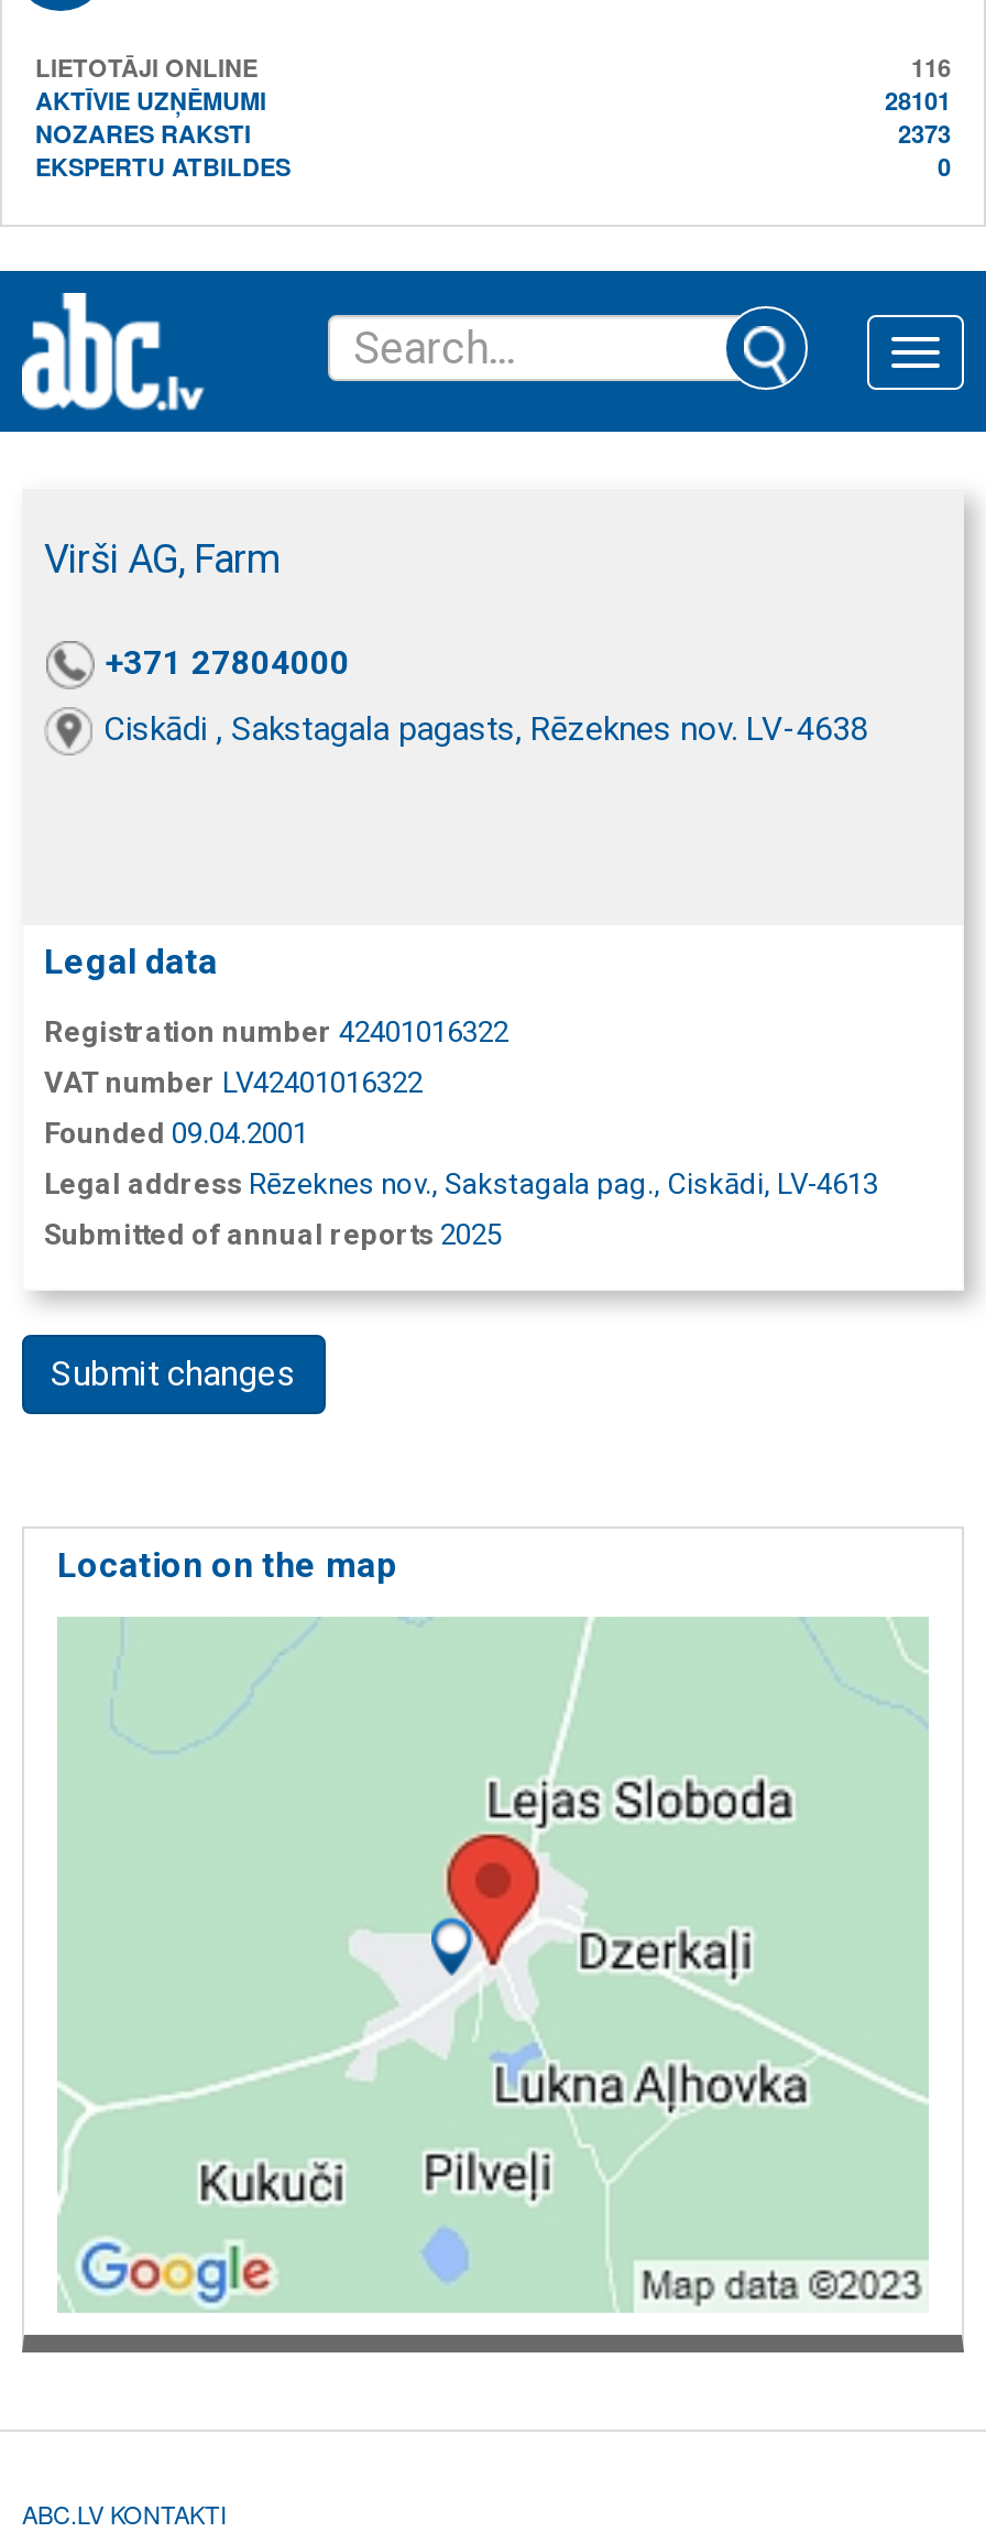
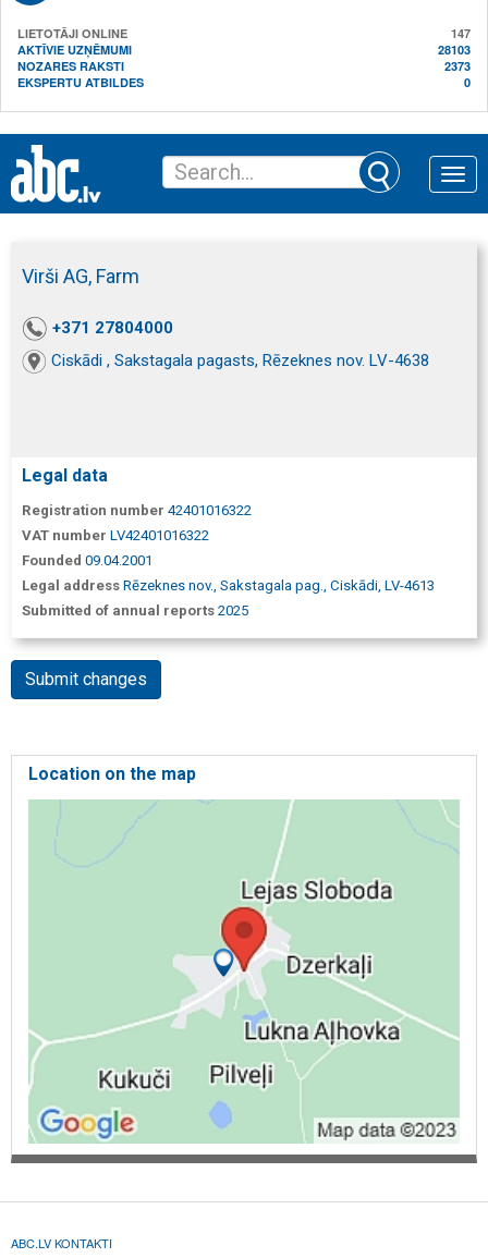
[911,51,951,84] 116 -> [451,25,471,41] 147
[885,84,951,117] 28101 -> [438,41,471,58] 28103

